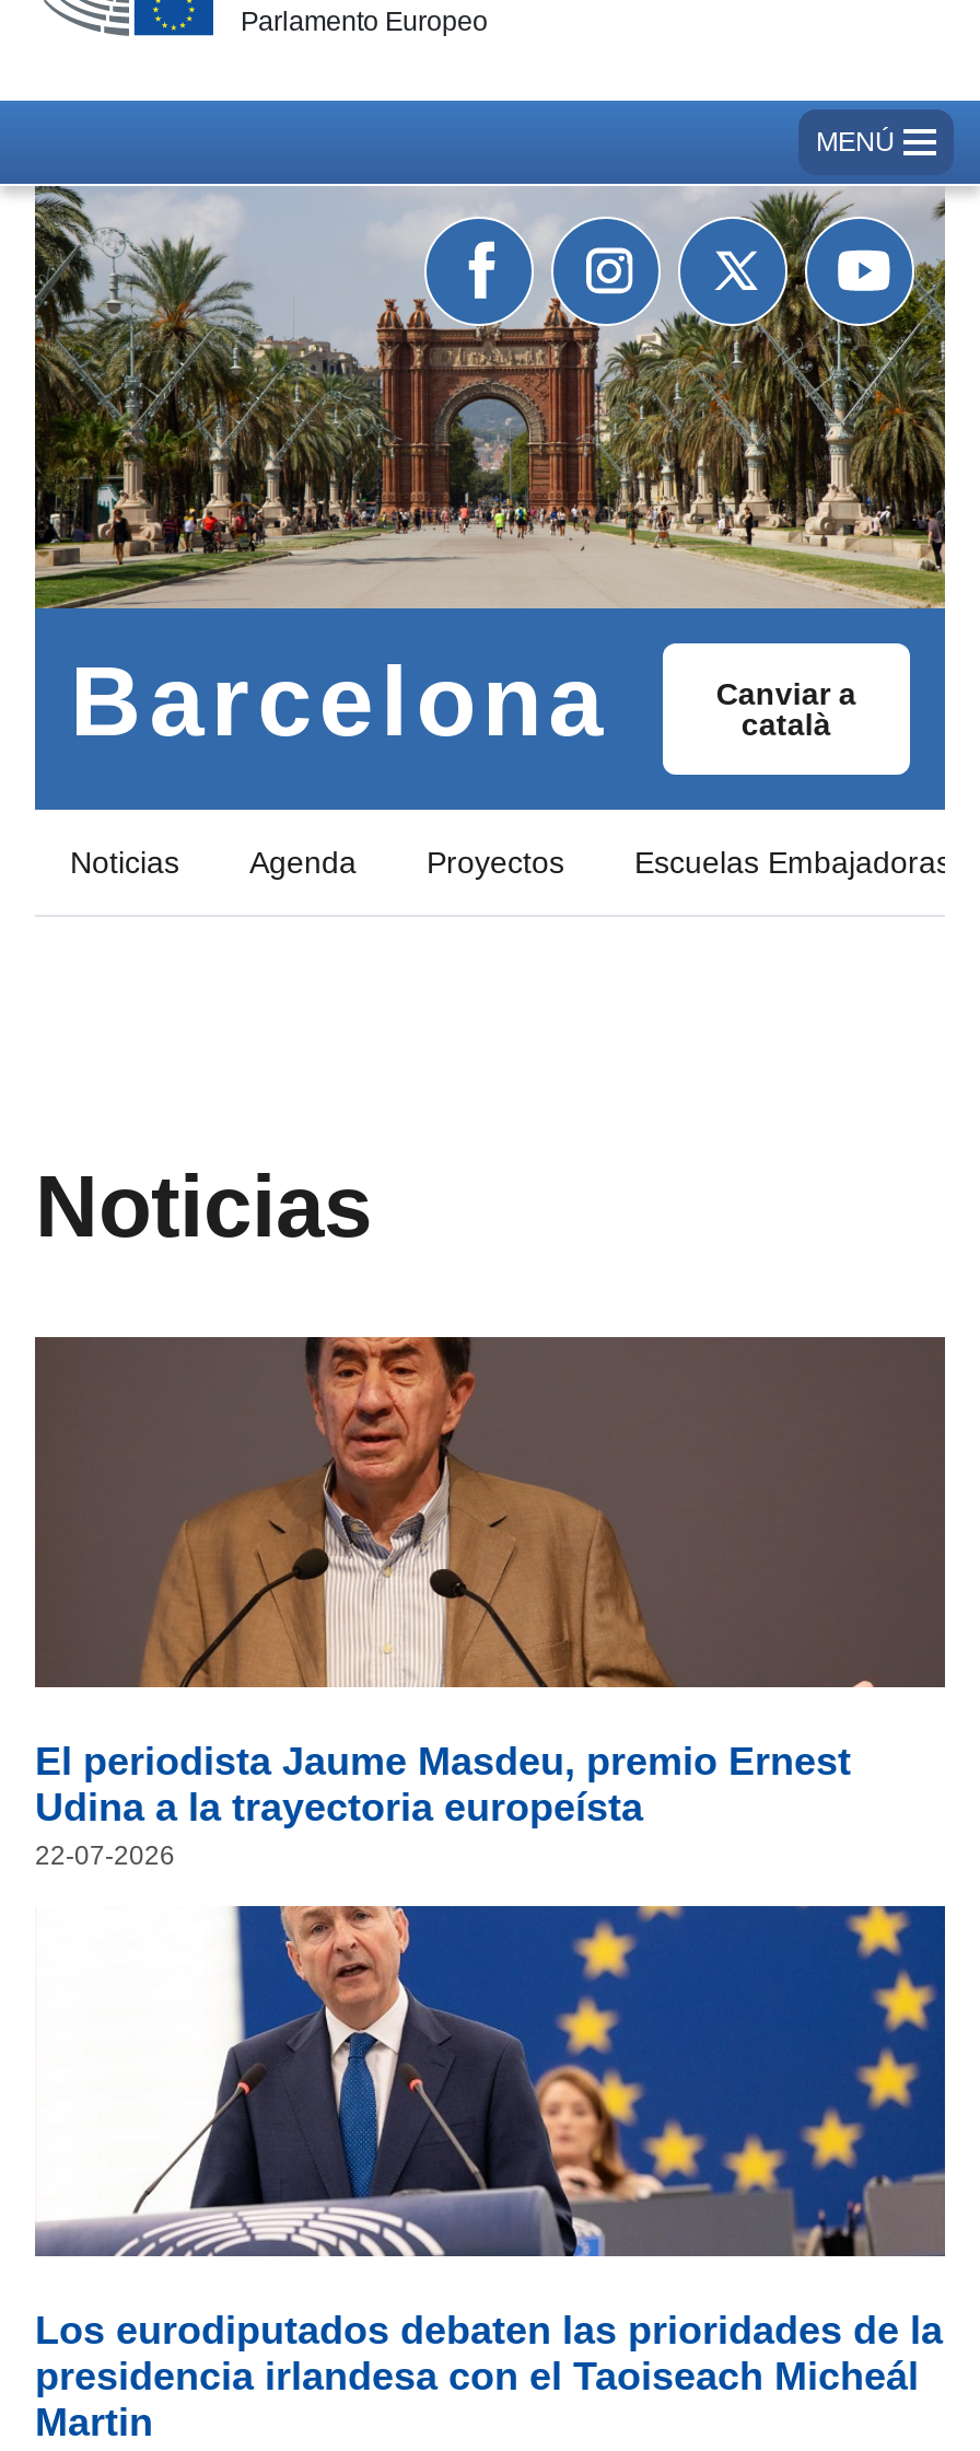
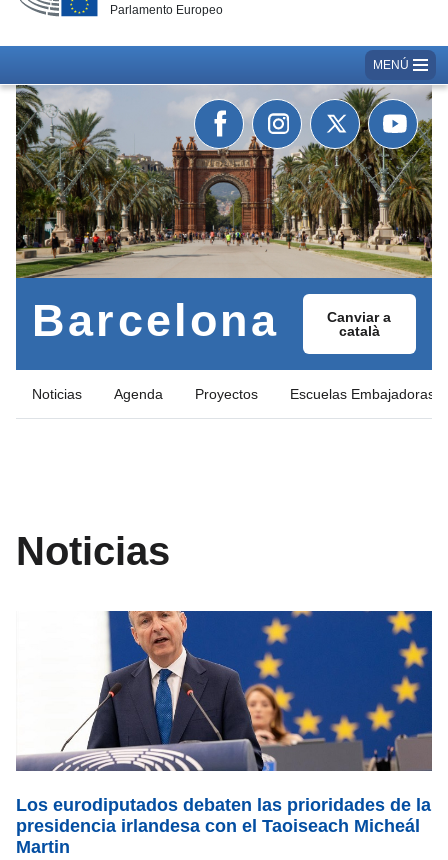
[33,1335,945,1871] [image] | El periodista Jaume Masdeu, premio Ernest | Udina a la trayectoria europeísta | 22-07-2026 -> none

